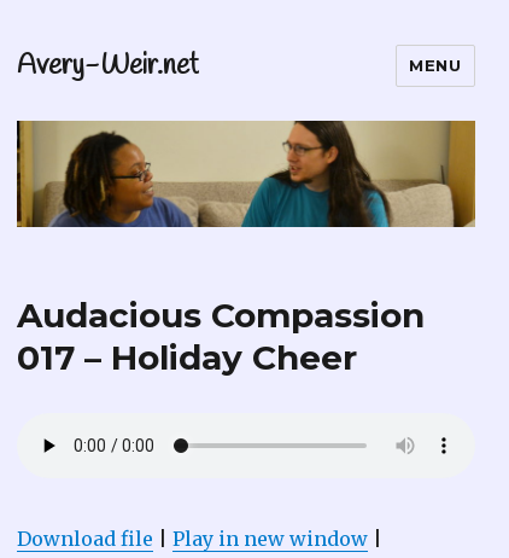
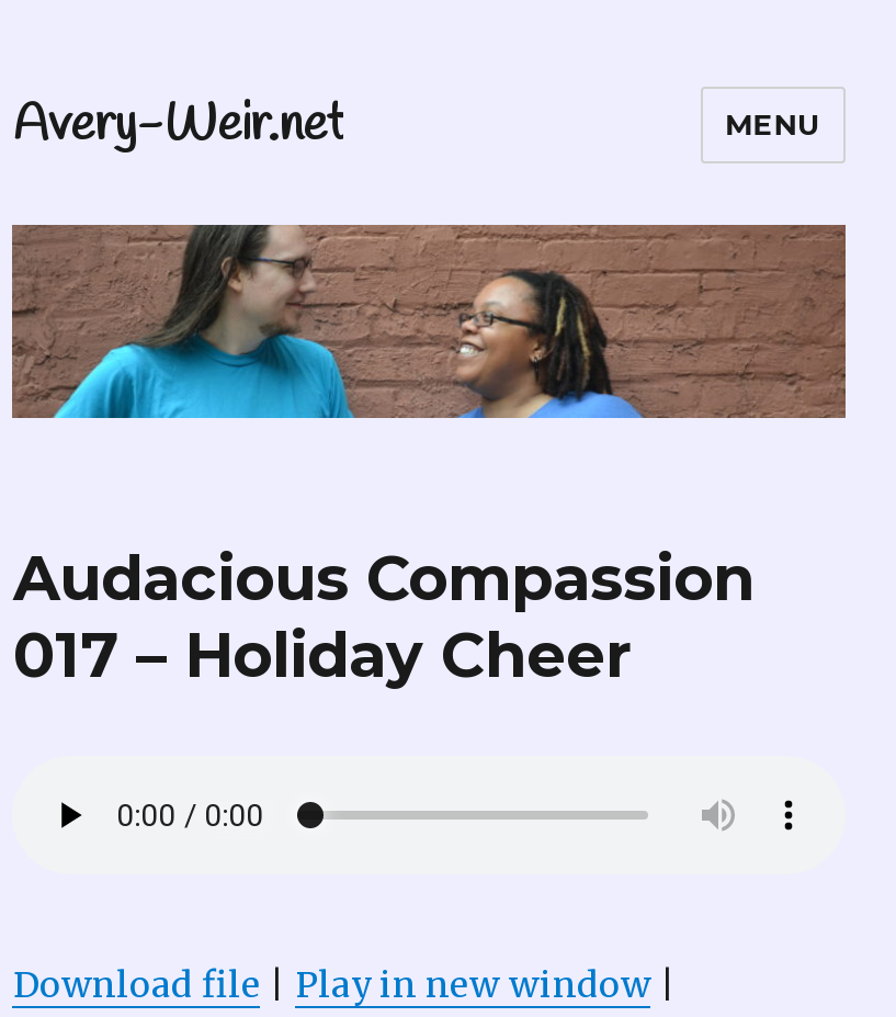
[16,120,475,228] [image] -> [10,223,846,420] [image]

